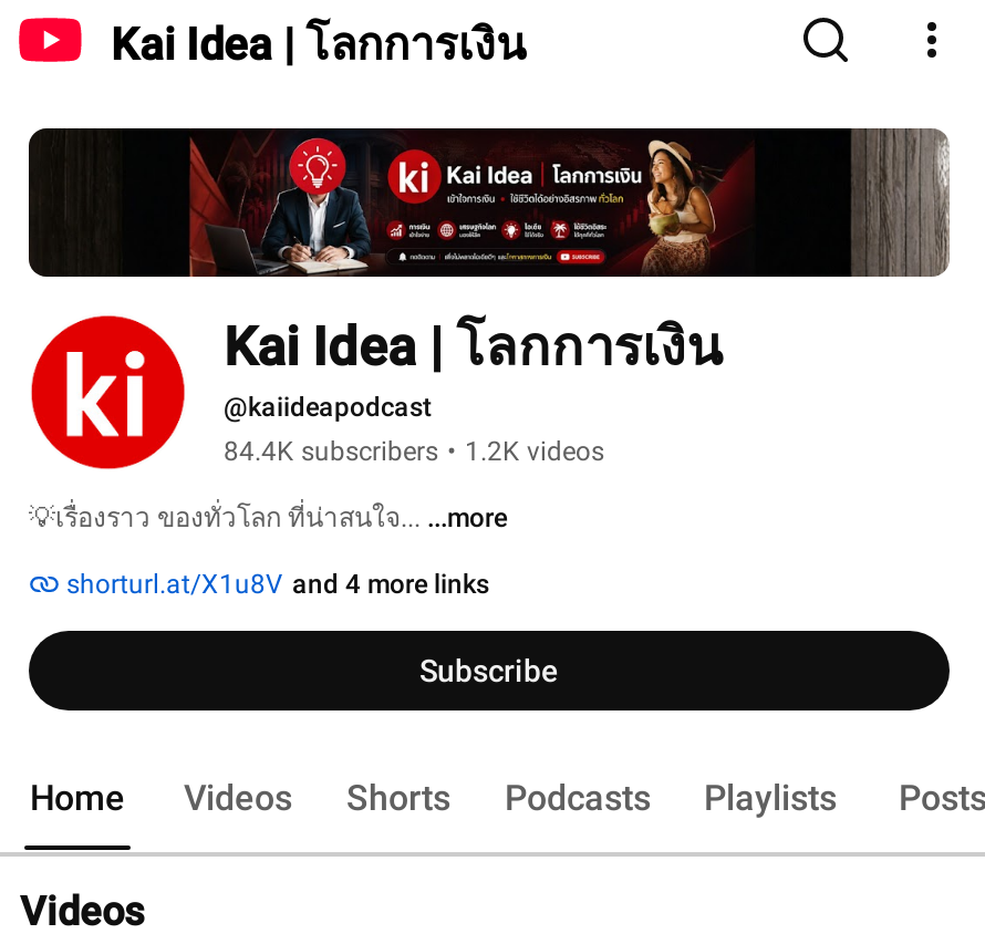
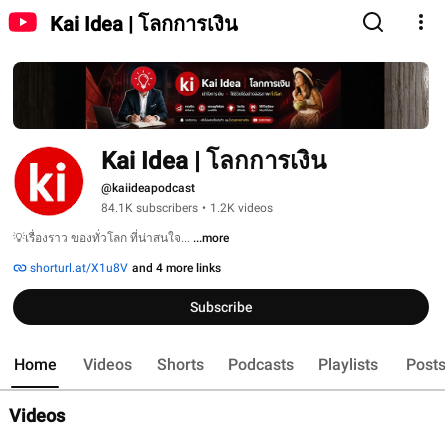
[224,436,604,467] 84.4K subscribers • 1.2K videos -> [101,201,273,215] 84.1K subscribers • 1.2K videos

